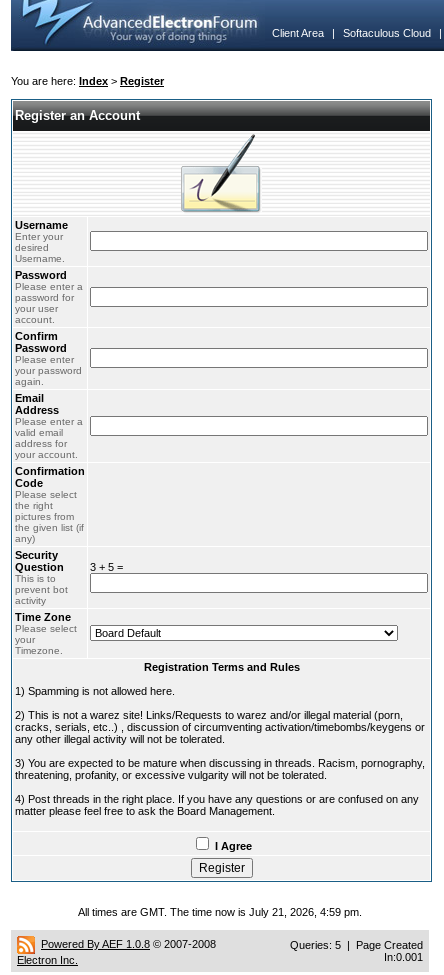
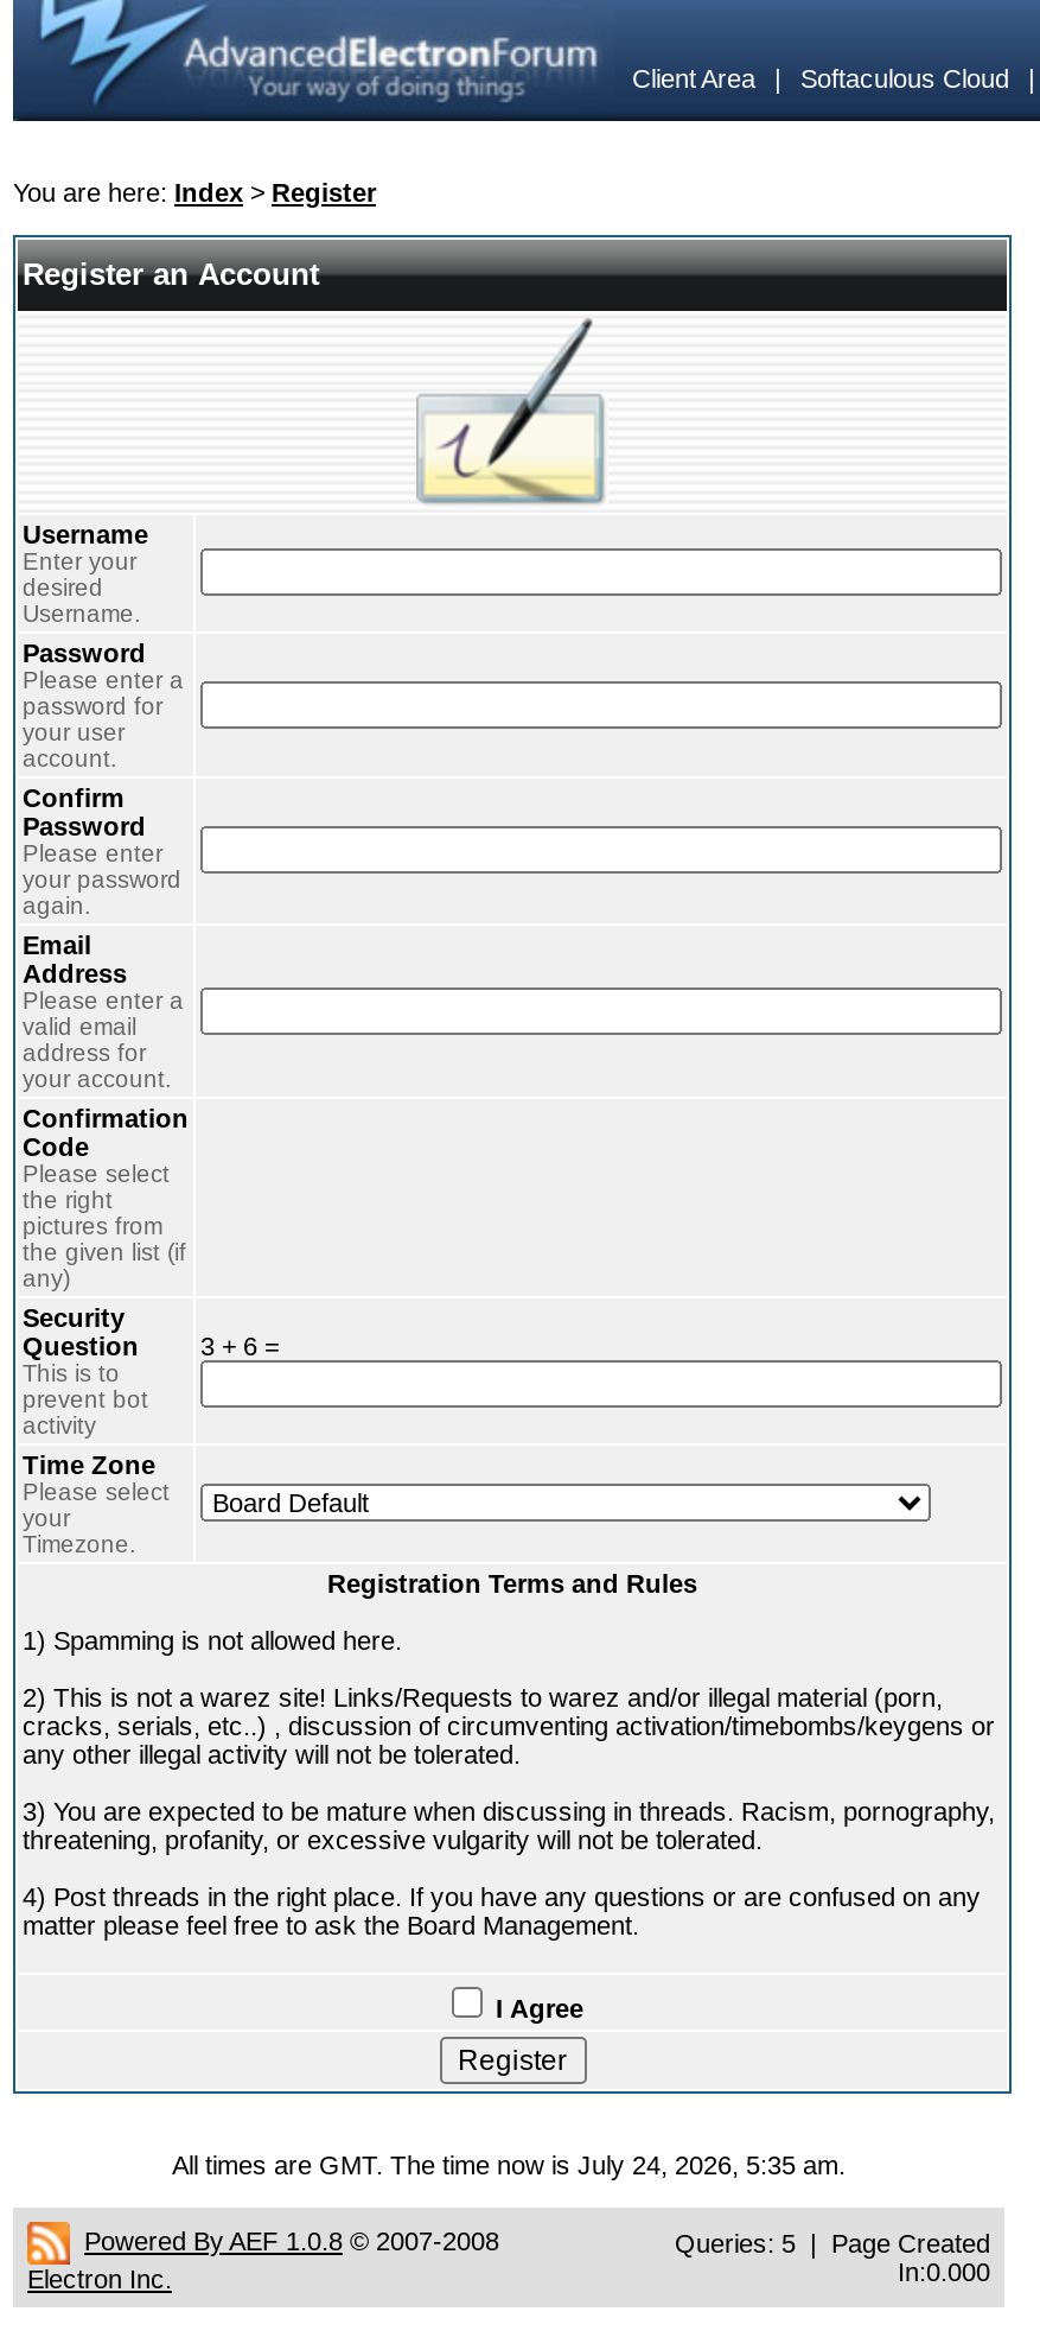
[90,561,123,573] 3 + 5 = -> [200,1332,279,1360] 3 + 6 =
[78,906,362,918] All times are GMT. The time now is July 21, 2026, 4:59 pm. -> [172,2151,846,2179] All times are GMT. The time now is July 24, 2026, 5:35 am.
[384,951,423,963] In:0.001 -> [898,2257,990,2286] In:0.000

